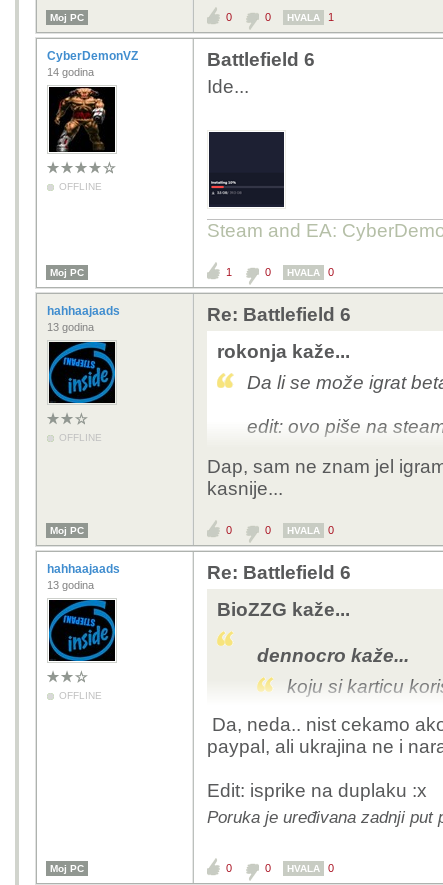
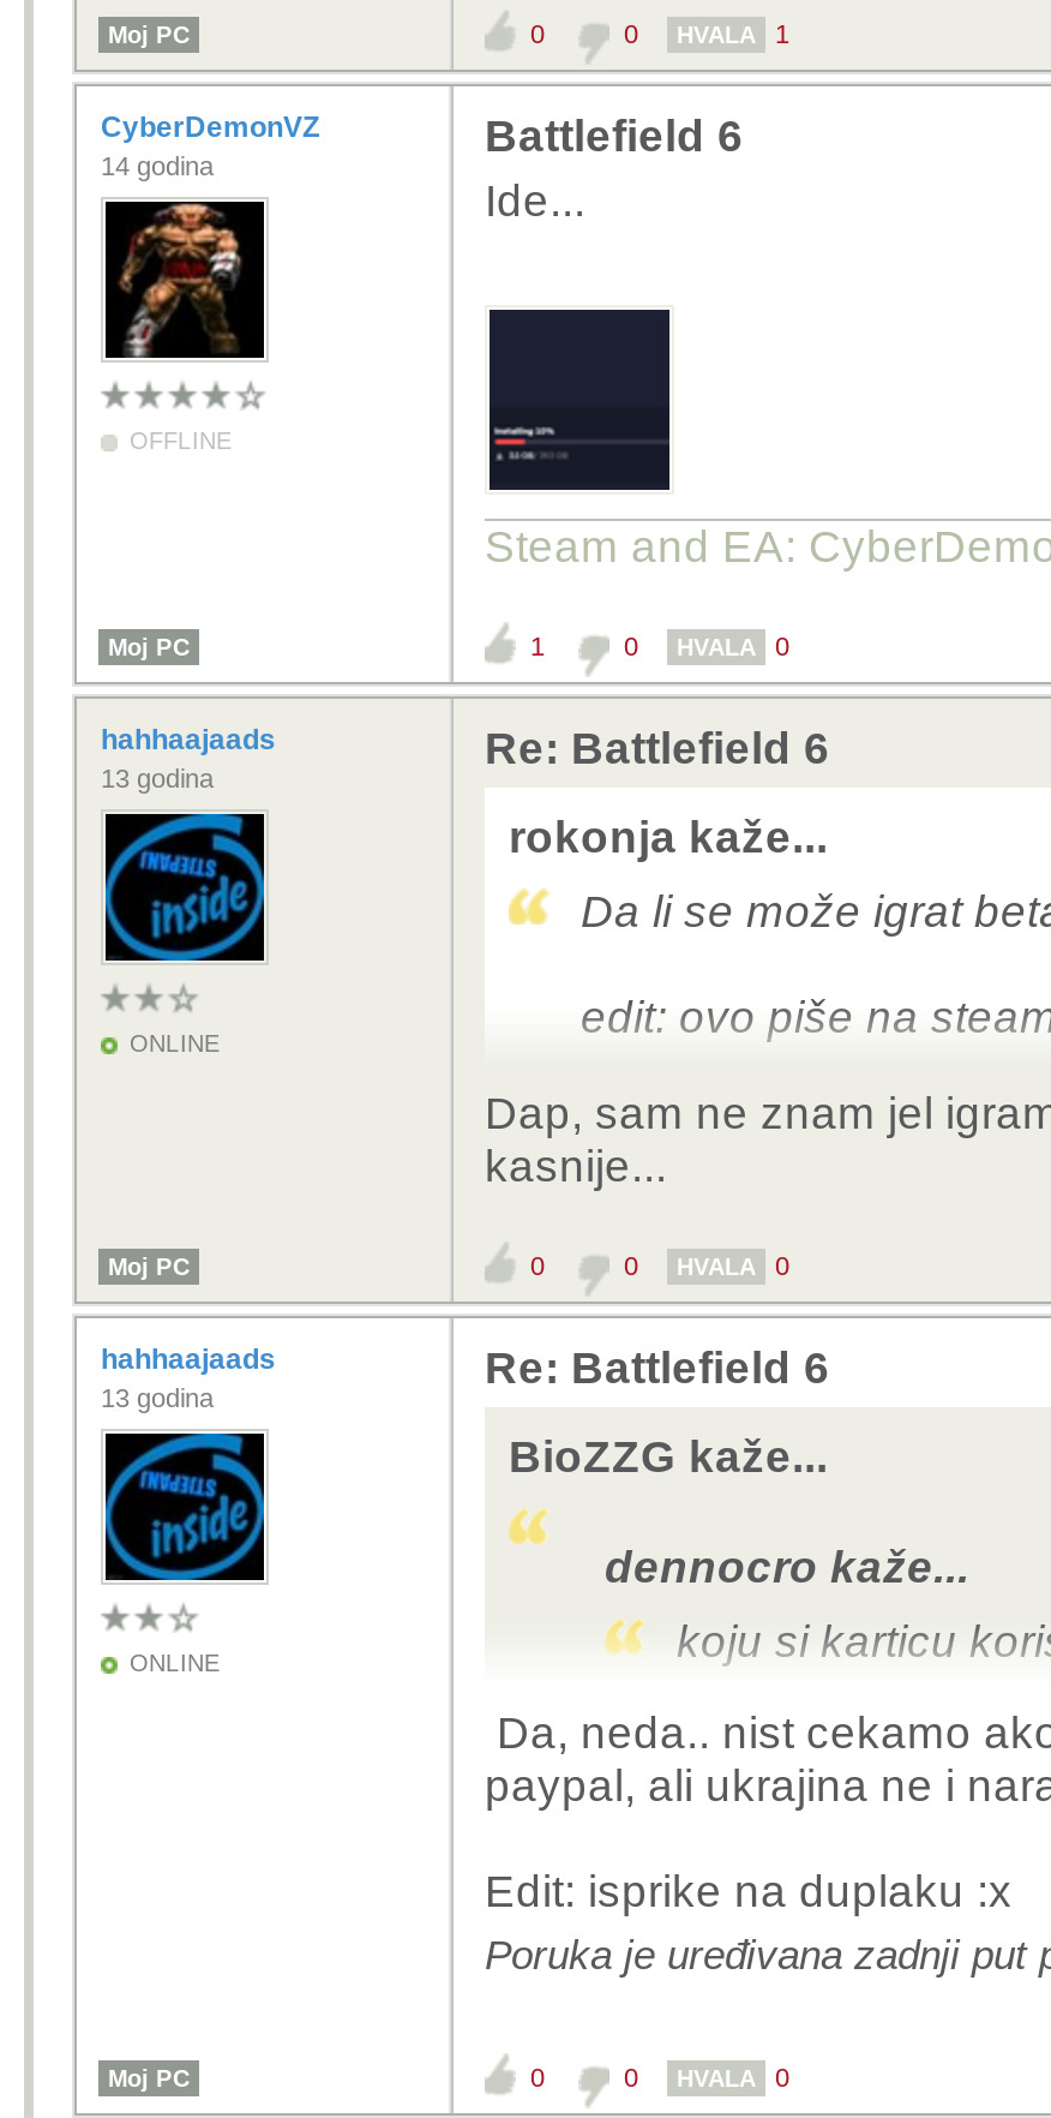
[59,432,102,443] OFFLINE -> [130,1030,221,1057] ONLINE
[59,690,102,701] OFFLINE -> [130,1650,221,1676] ONLINE

